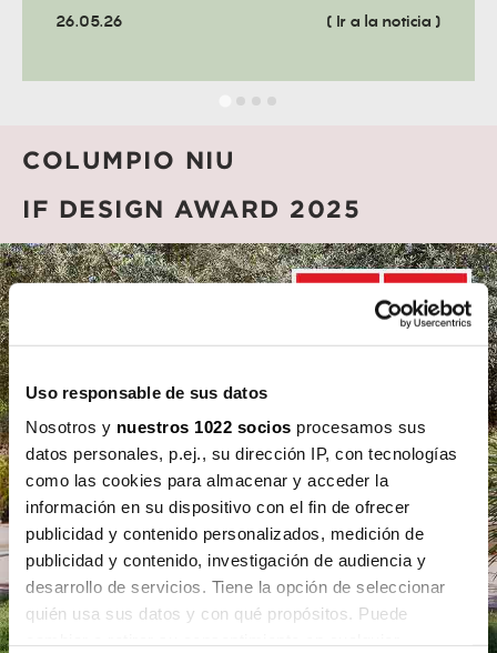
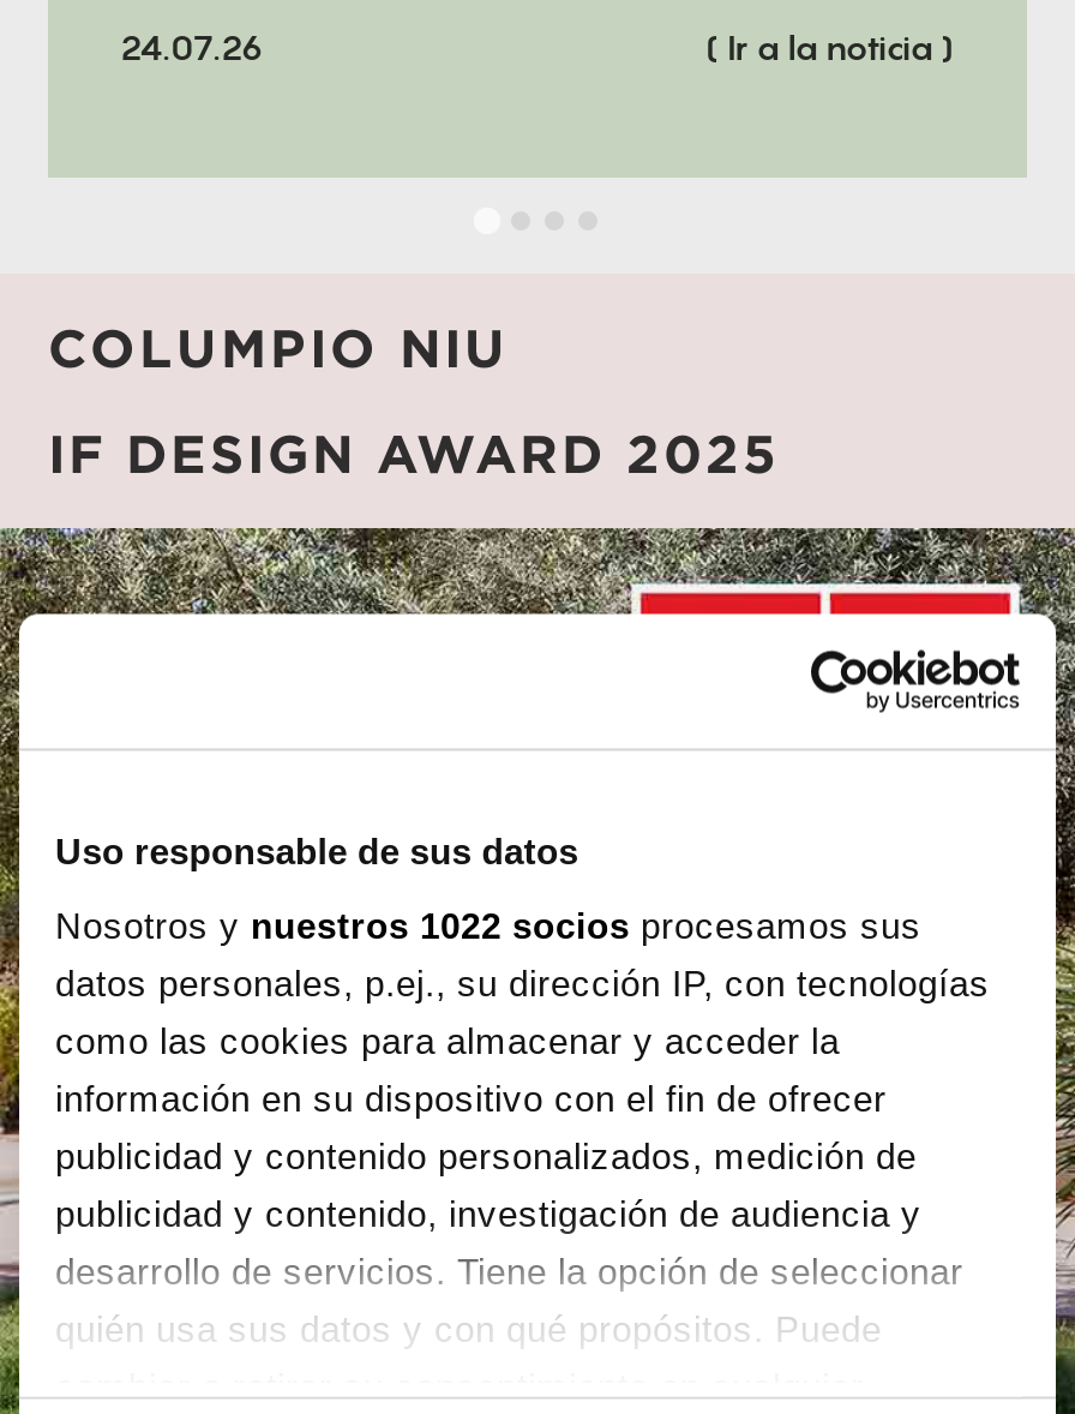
[55,12,123,32] 26.05.26 -> [120,28,264,71] 24.07.26

